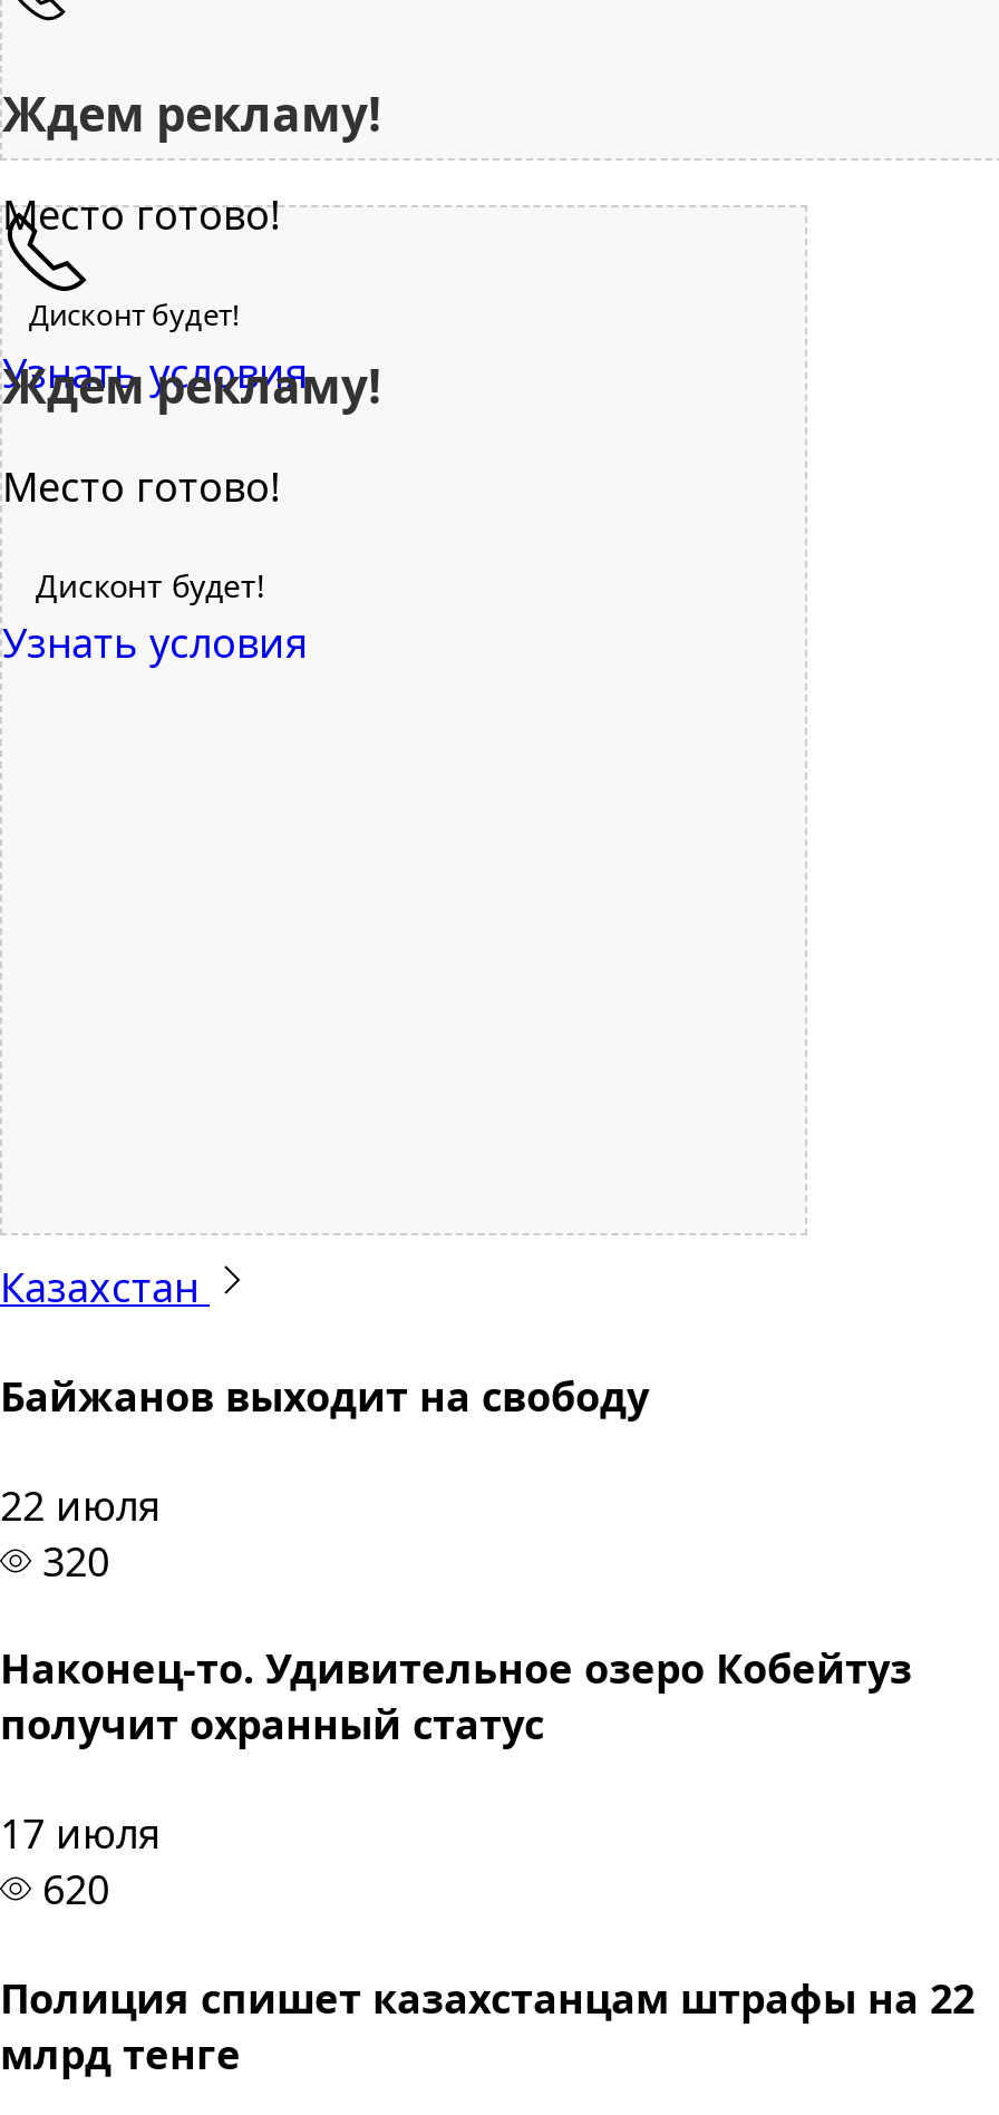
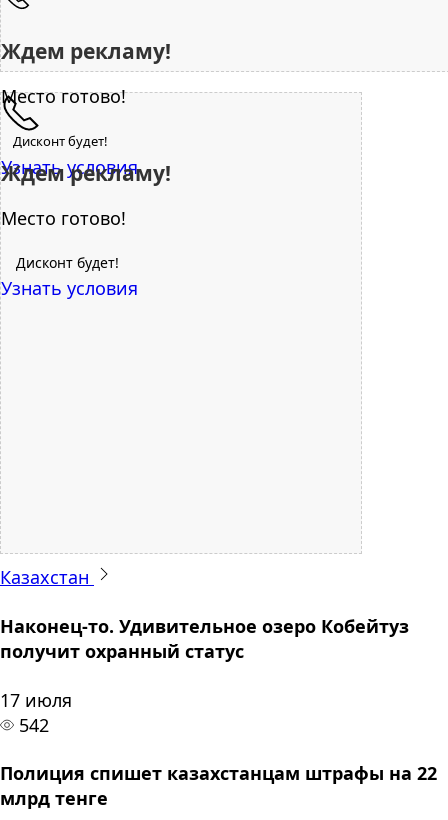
[0,1368,649,1587] Байжанов выходит на свободу | 22 июля | 320 -> none
[31,1863,109,1916] 620 -> [14,712,49,736] 542

